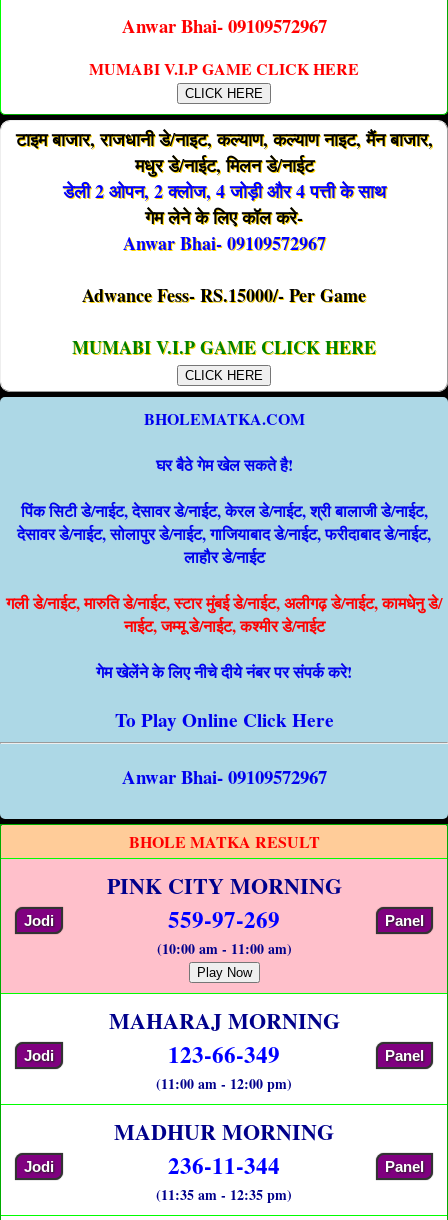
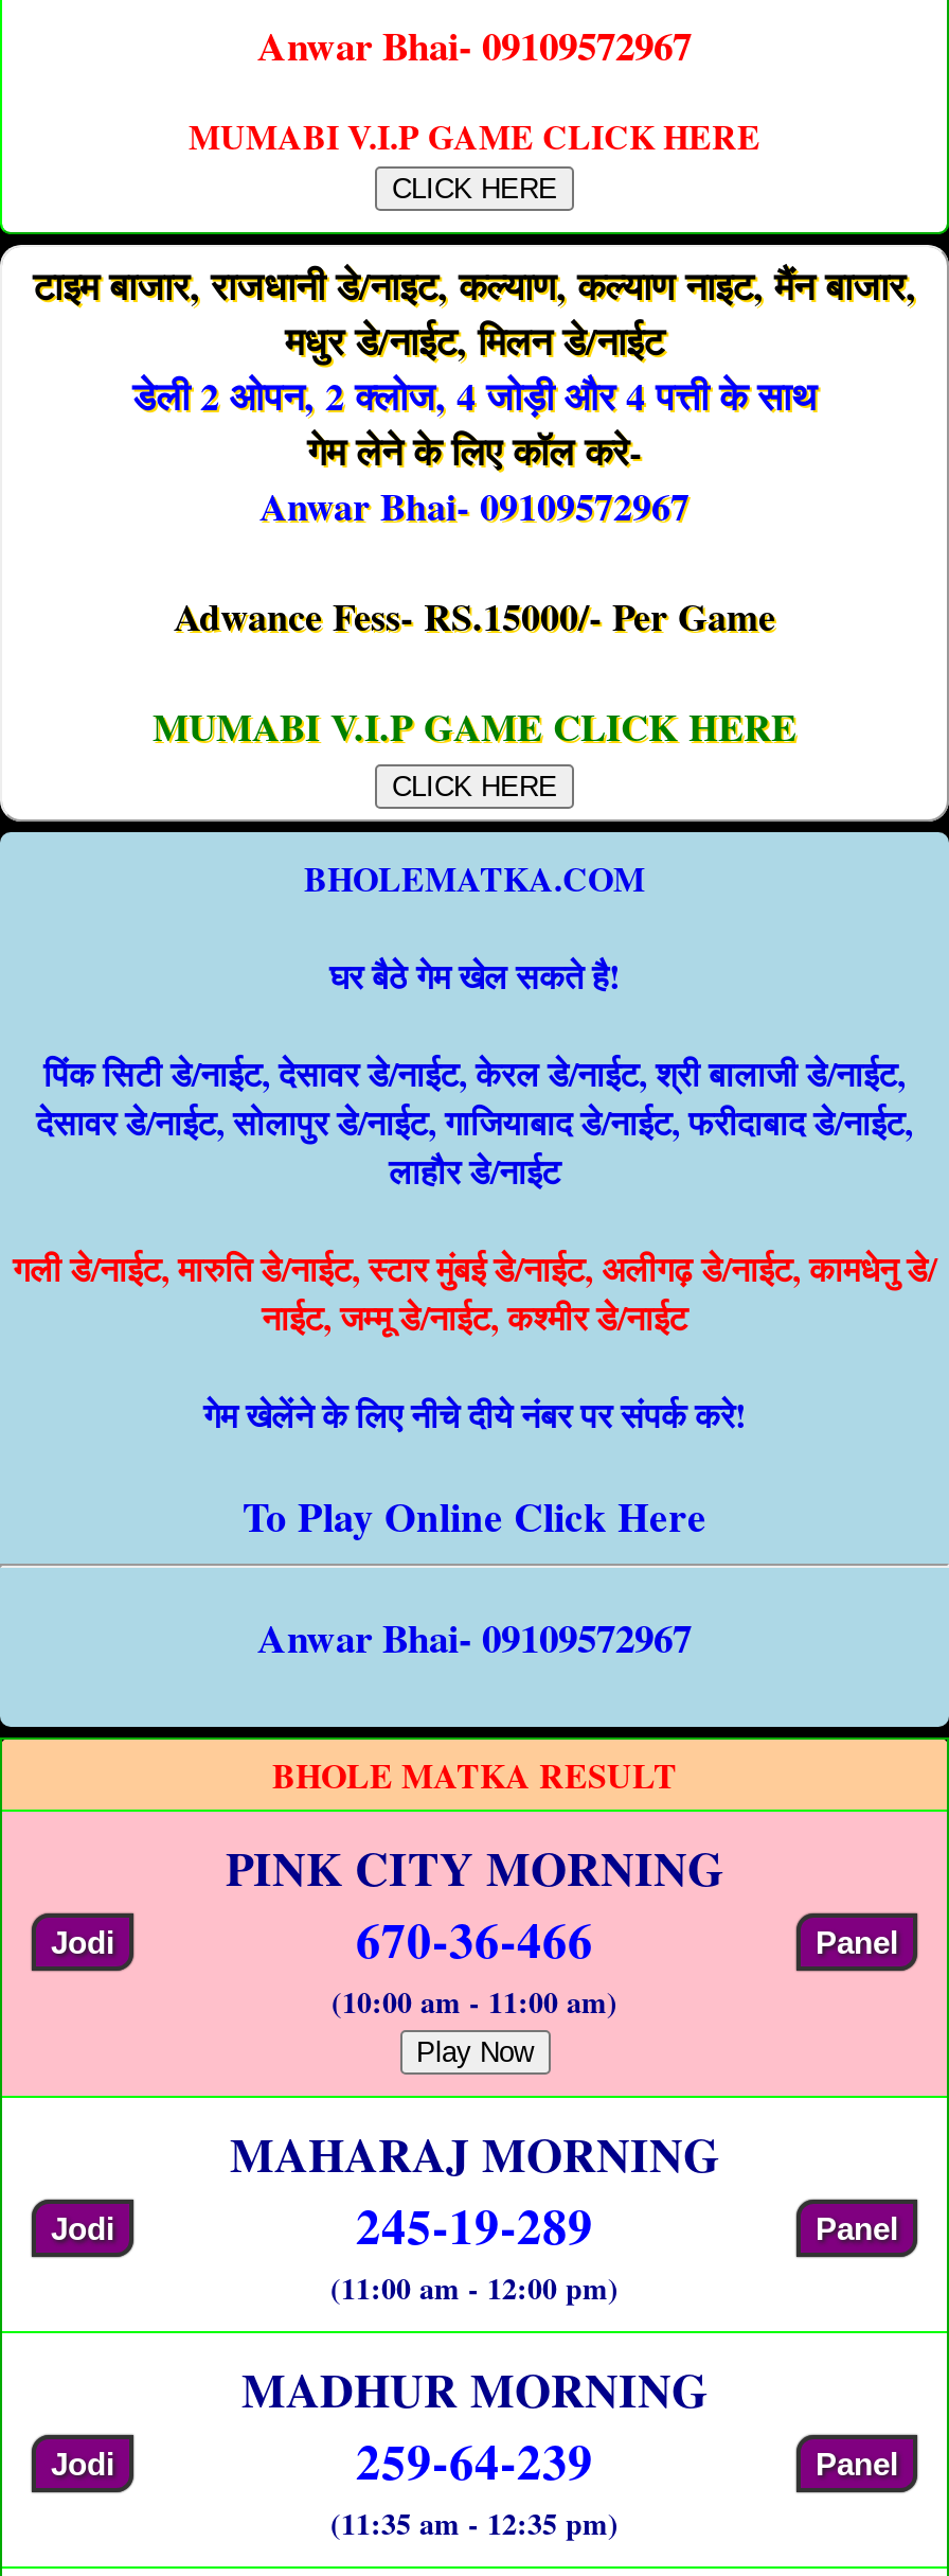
[168,902,280,936] 559-97-269 -> [356,1902,593,1975] 670-36-466
[168,1037,280,1071] 123-66-349 -> [356,2189,593,2261] 245-19-289
[168,1148,280,1182] 236-11-344 -> [356,2424,593,2496] 259-64-239

